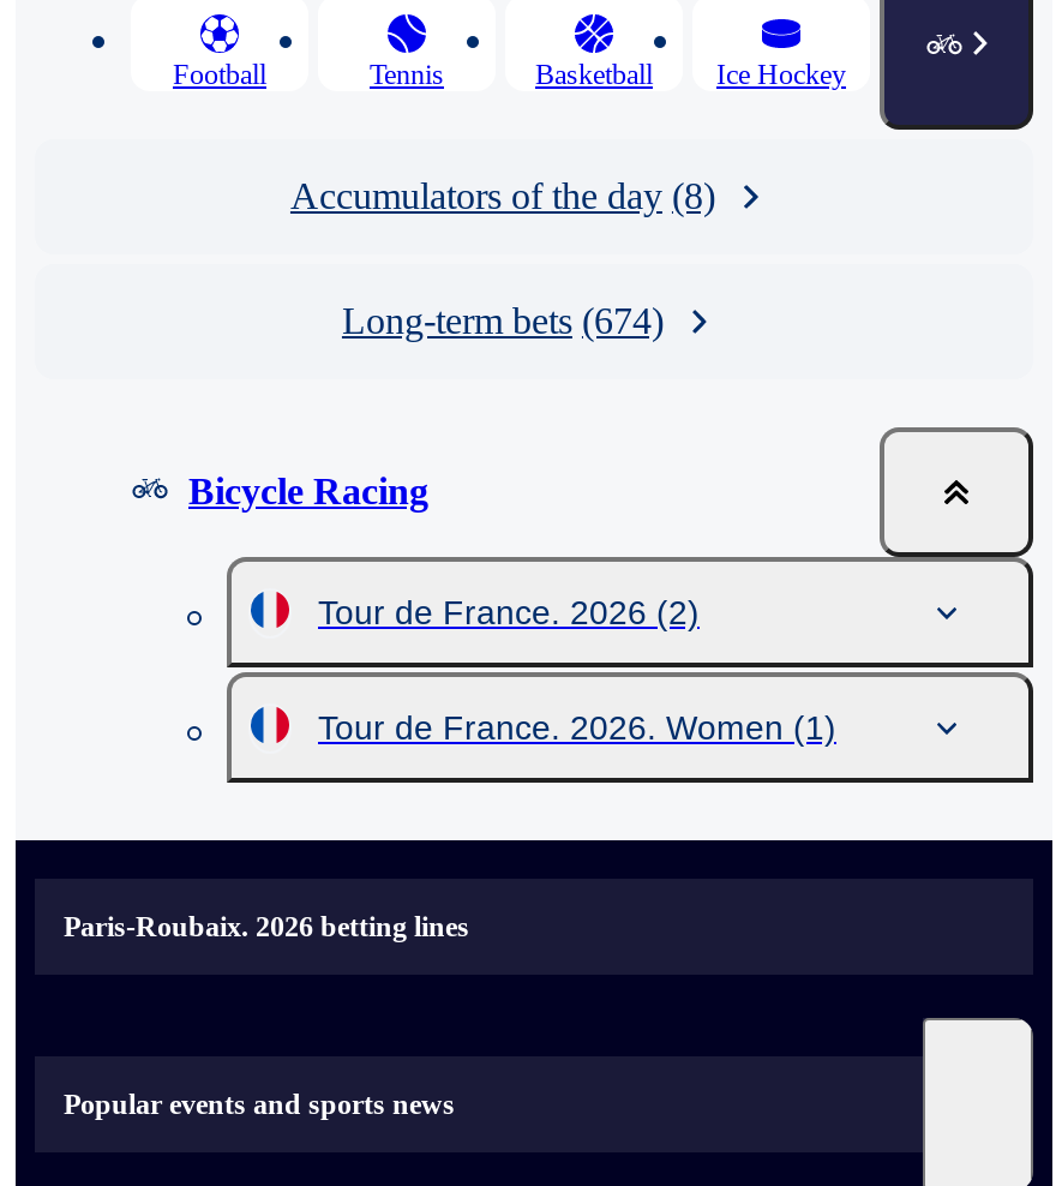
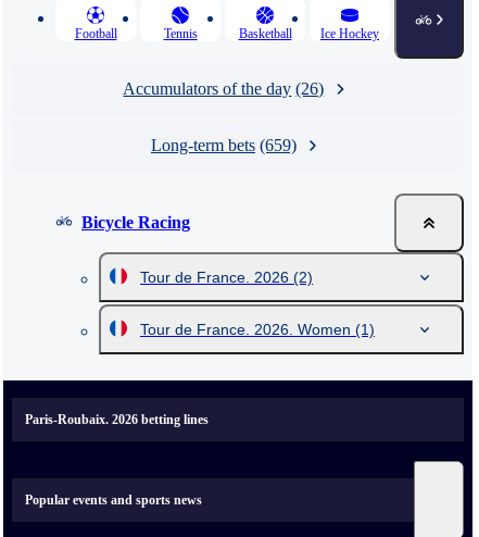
[290,175,715,216] Accumulators of the day (8) -> [123,79,324,98] Accumulators of the day (26)
[342,300,664,341] Long-term bets (674) -> [151,136,297,154] Long-term bets (659)

